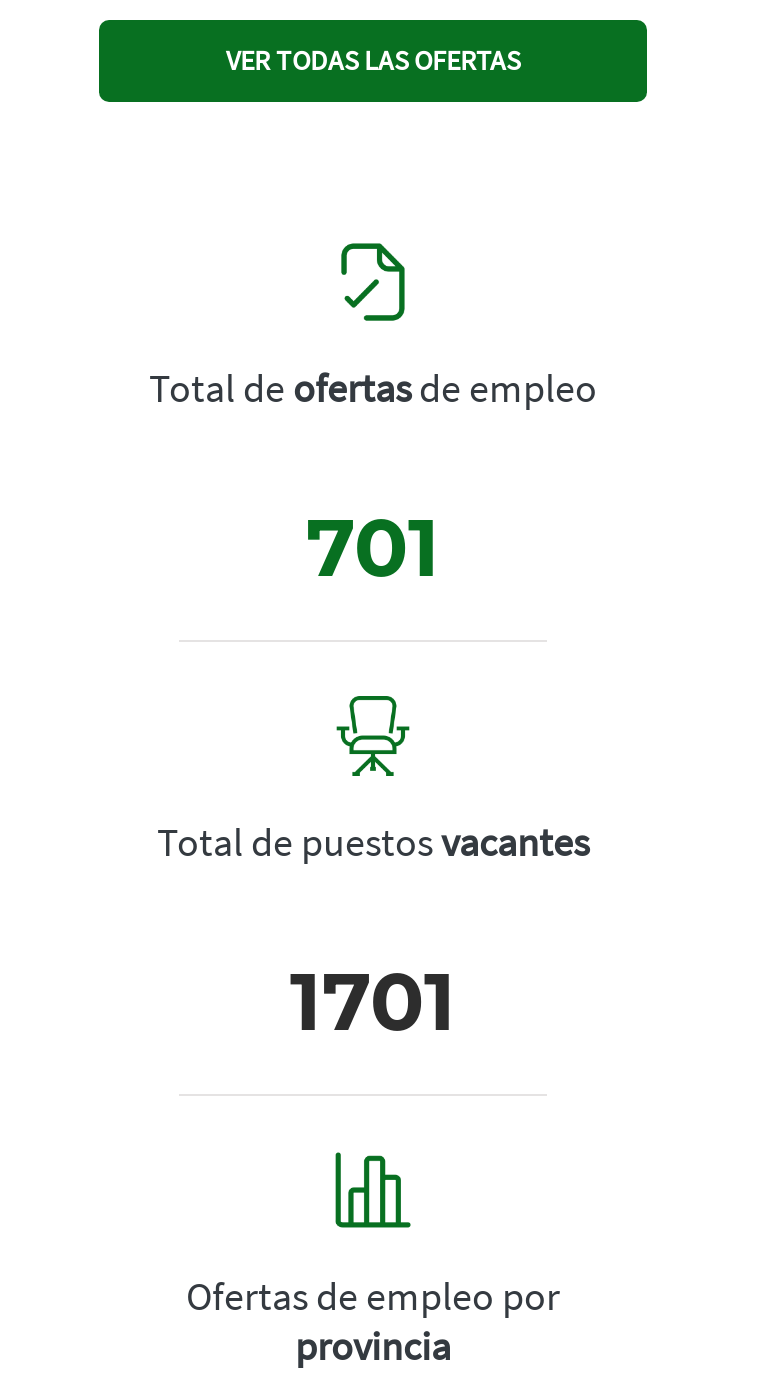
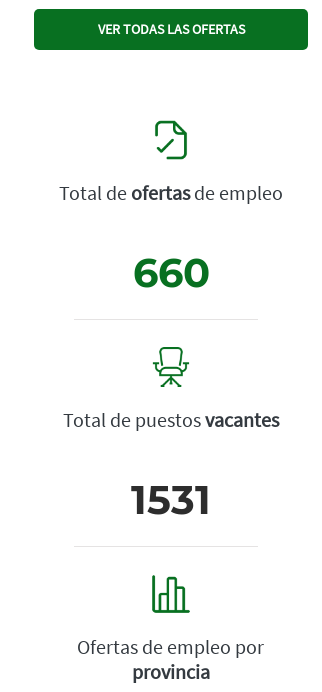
[306,498,440,596] 701 -> [132,248,209,297] 660
[290,952,456,1050] 1701 -> [131,475,211,524] 1531

